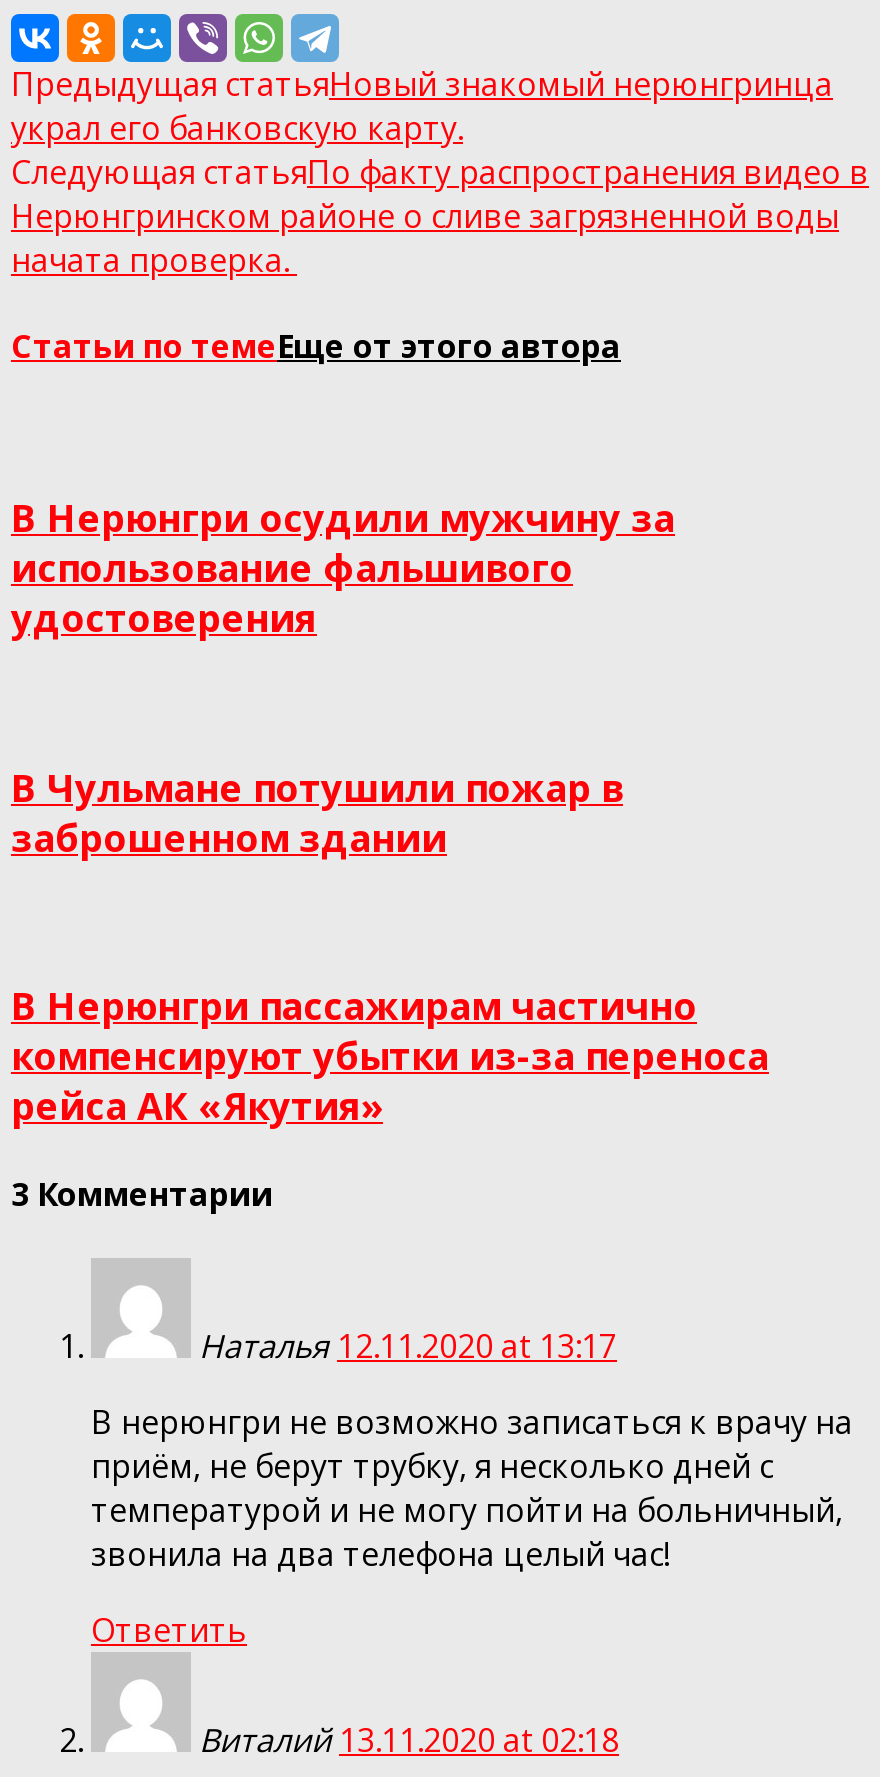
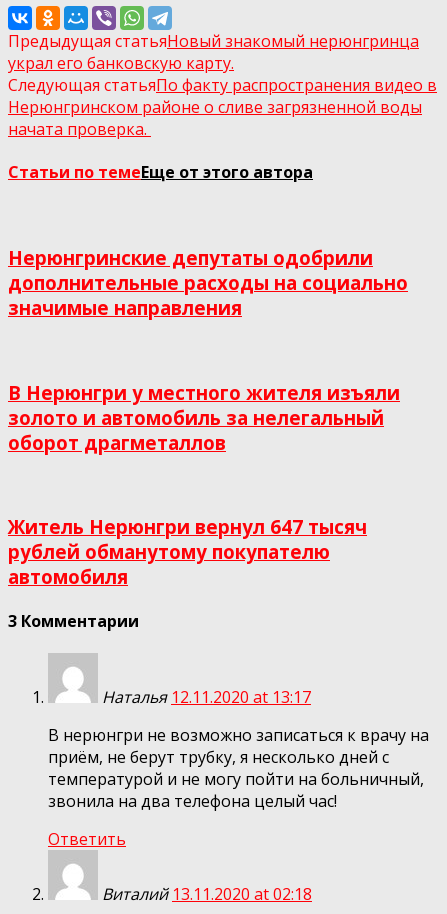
[11,492,675,642] В Нерюнгри осудили мужчину за | использование фальшивого | удостоверения -> [8,245,408,320] Нерюнгринские депутаты одобрили | дополнительные расходы на социально | значимые направления
[11,761,623,861] В Чульмане потушили пожар в | заброшенном здании -> [8,379,400,454] В Нерюнгри у местного жителя изъяли | золото и автомобиль за нелегальный | оборот драгметаллов
[11,980,769,1130] В Нерюнгри пассажирам частично | компенсируют убытки из-за переноса | рейса АК «Якутия» -> [8,514,367,589] Житель Нерюнгри вернул 647 тысяч | рублей обманутому покупателю | автомобиля

